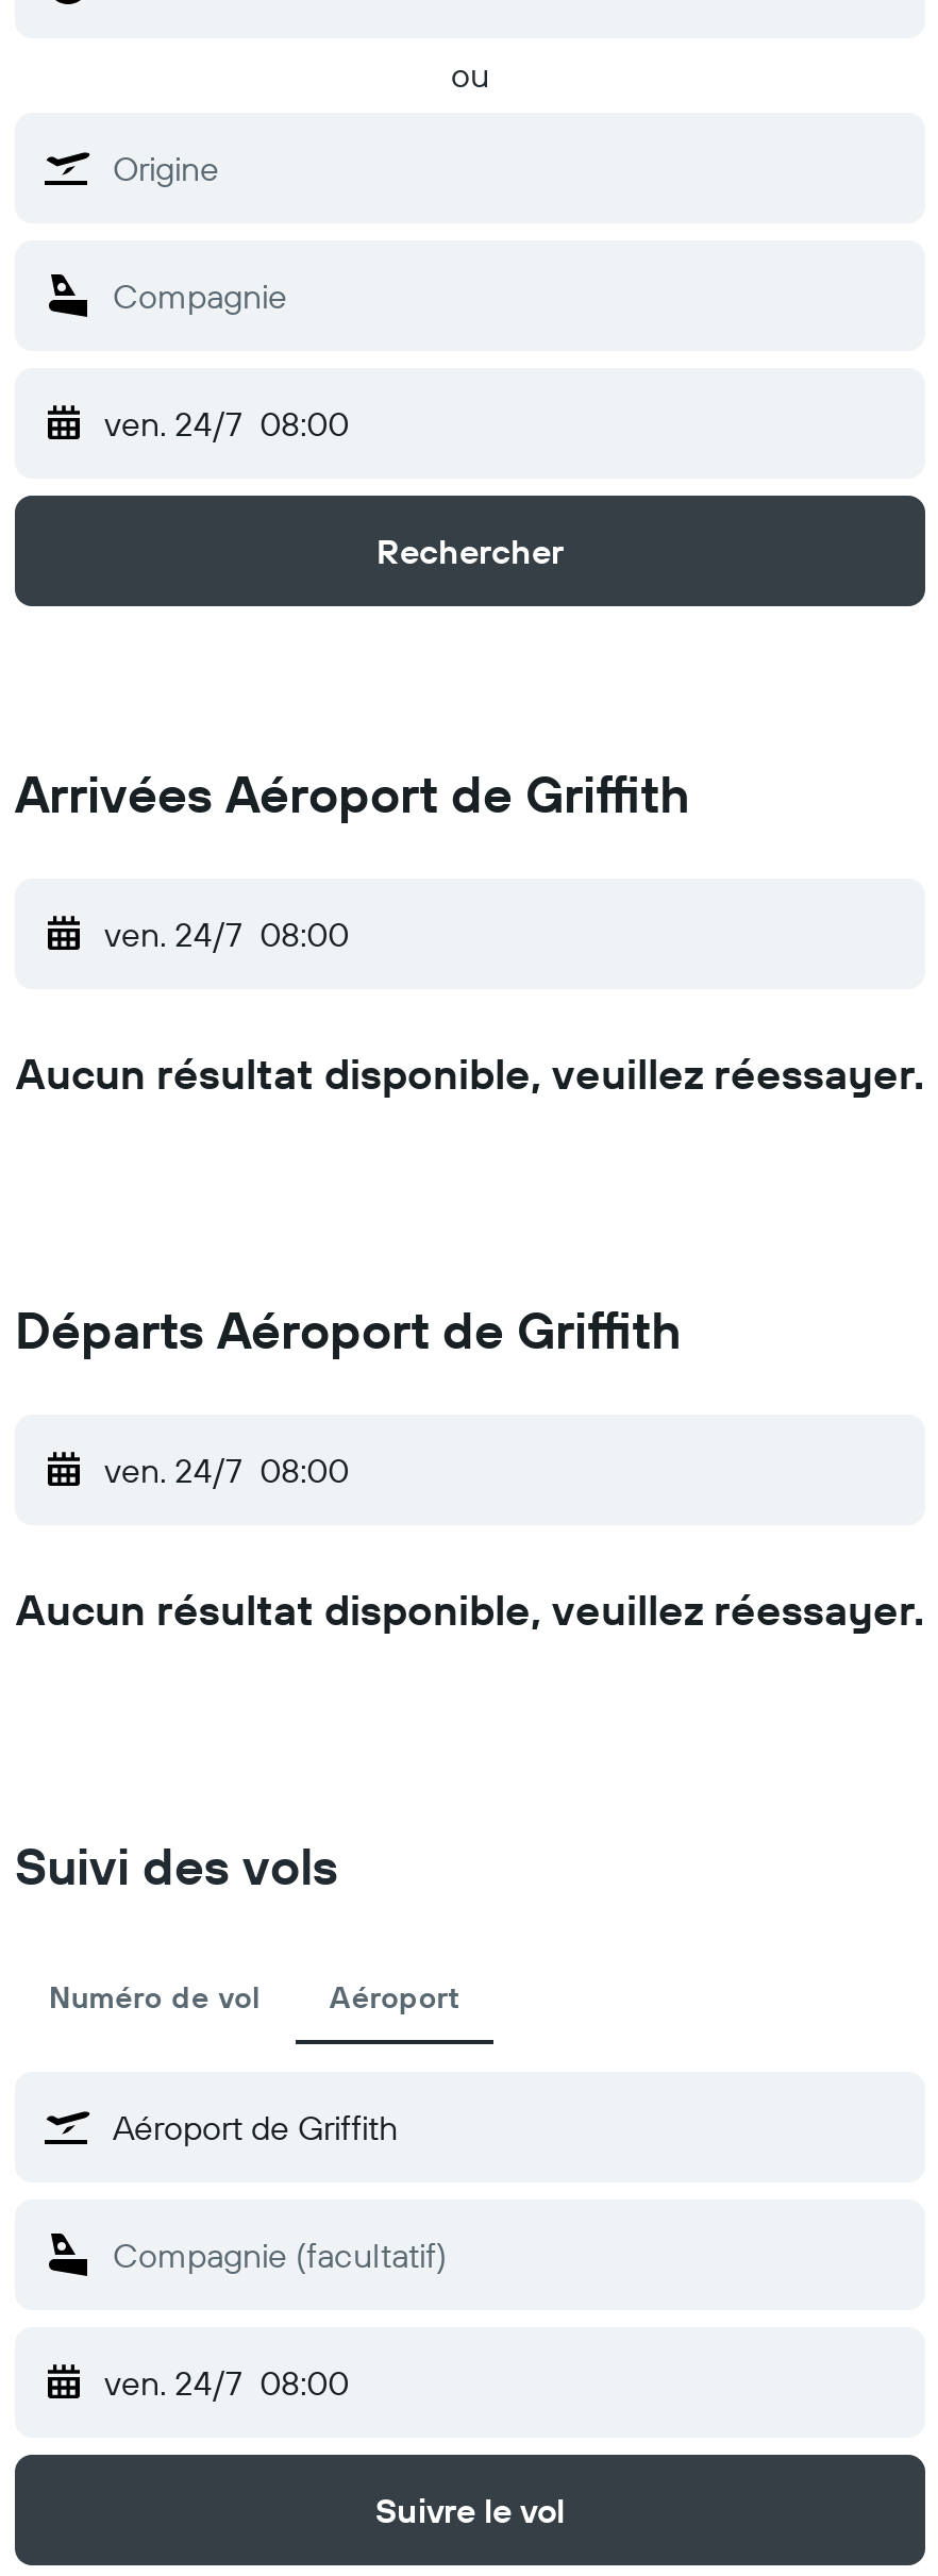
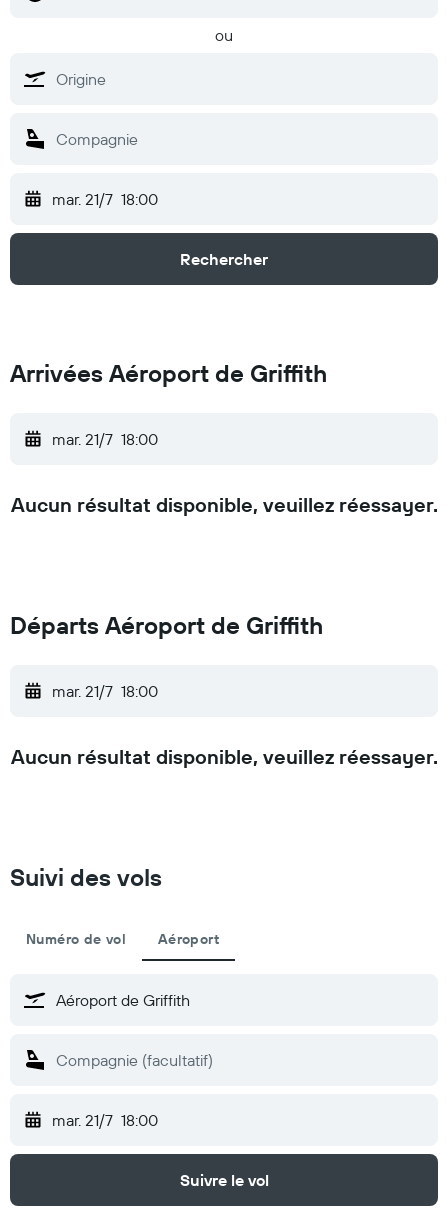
[104,402,349,445] ven. 24/7 08:00 -> [52,189,158,209] mar. 21/7 18:00
[104,913,349,955] ven. 24/7 08:00 -> [52,429,158,449] mar. 21/7 18:00
[104,1449,349,1491] ven. 24/7 08:00 -> [52,681,158,701] mar. 21/7 18:00
[104,2361,349,2404] ven. 24/7 08:00 -> [52,1110,158,1130] mar. 21/7 18:00

